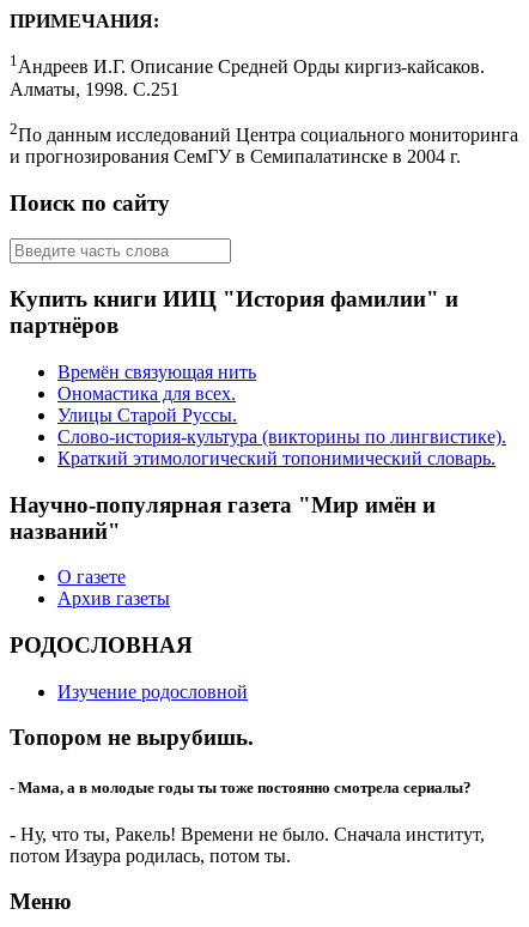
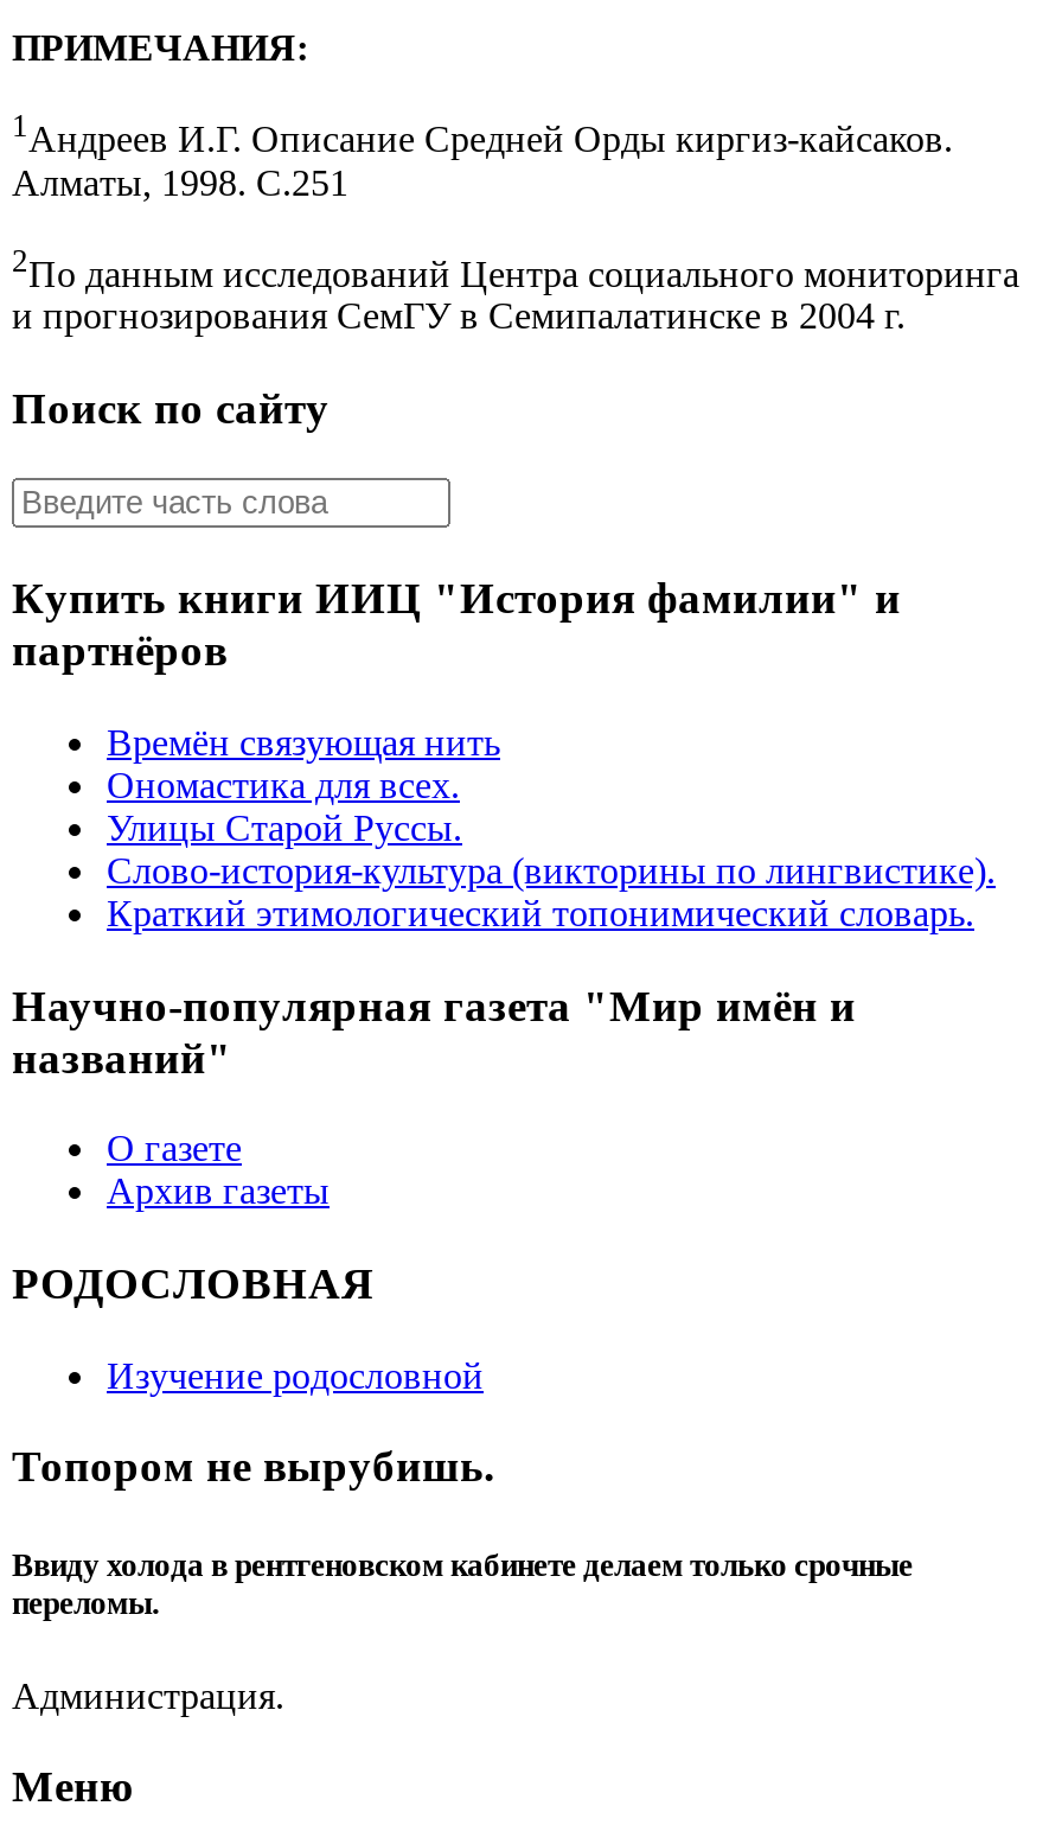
[10,778,472,796] - Мама, а в молодые годы ты тоже постоянно смотрела сериалы? -> [12,1546,913,1620] Ввиду холода в рентгеновском кабинете делаем только срочные | переломы.
[10,824,485,866] - Ну, что ты, Ракель! Времени не было. Сначала институт, | потом Изаура родилась, потом ты. -> [12,1675,284,1715] Администрация.

